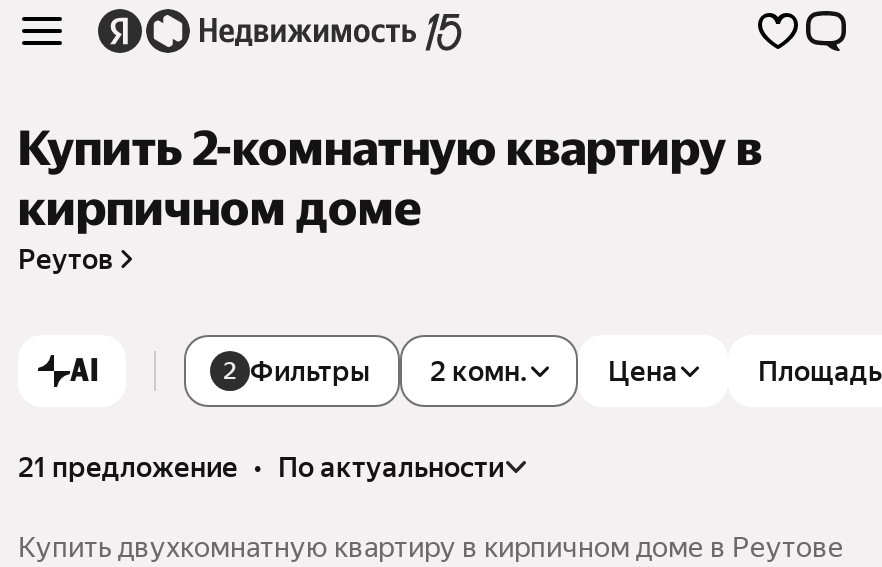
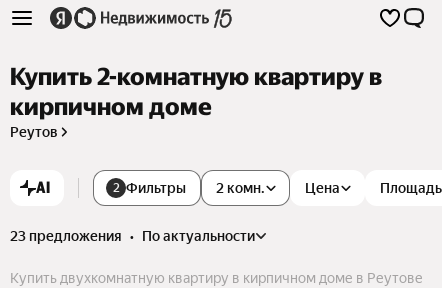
[18,451,504,483] 21 предложение • по актуальности -> [10,228,255,244] 23 предложения • по актуальности

